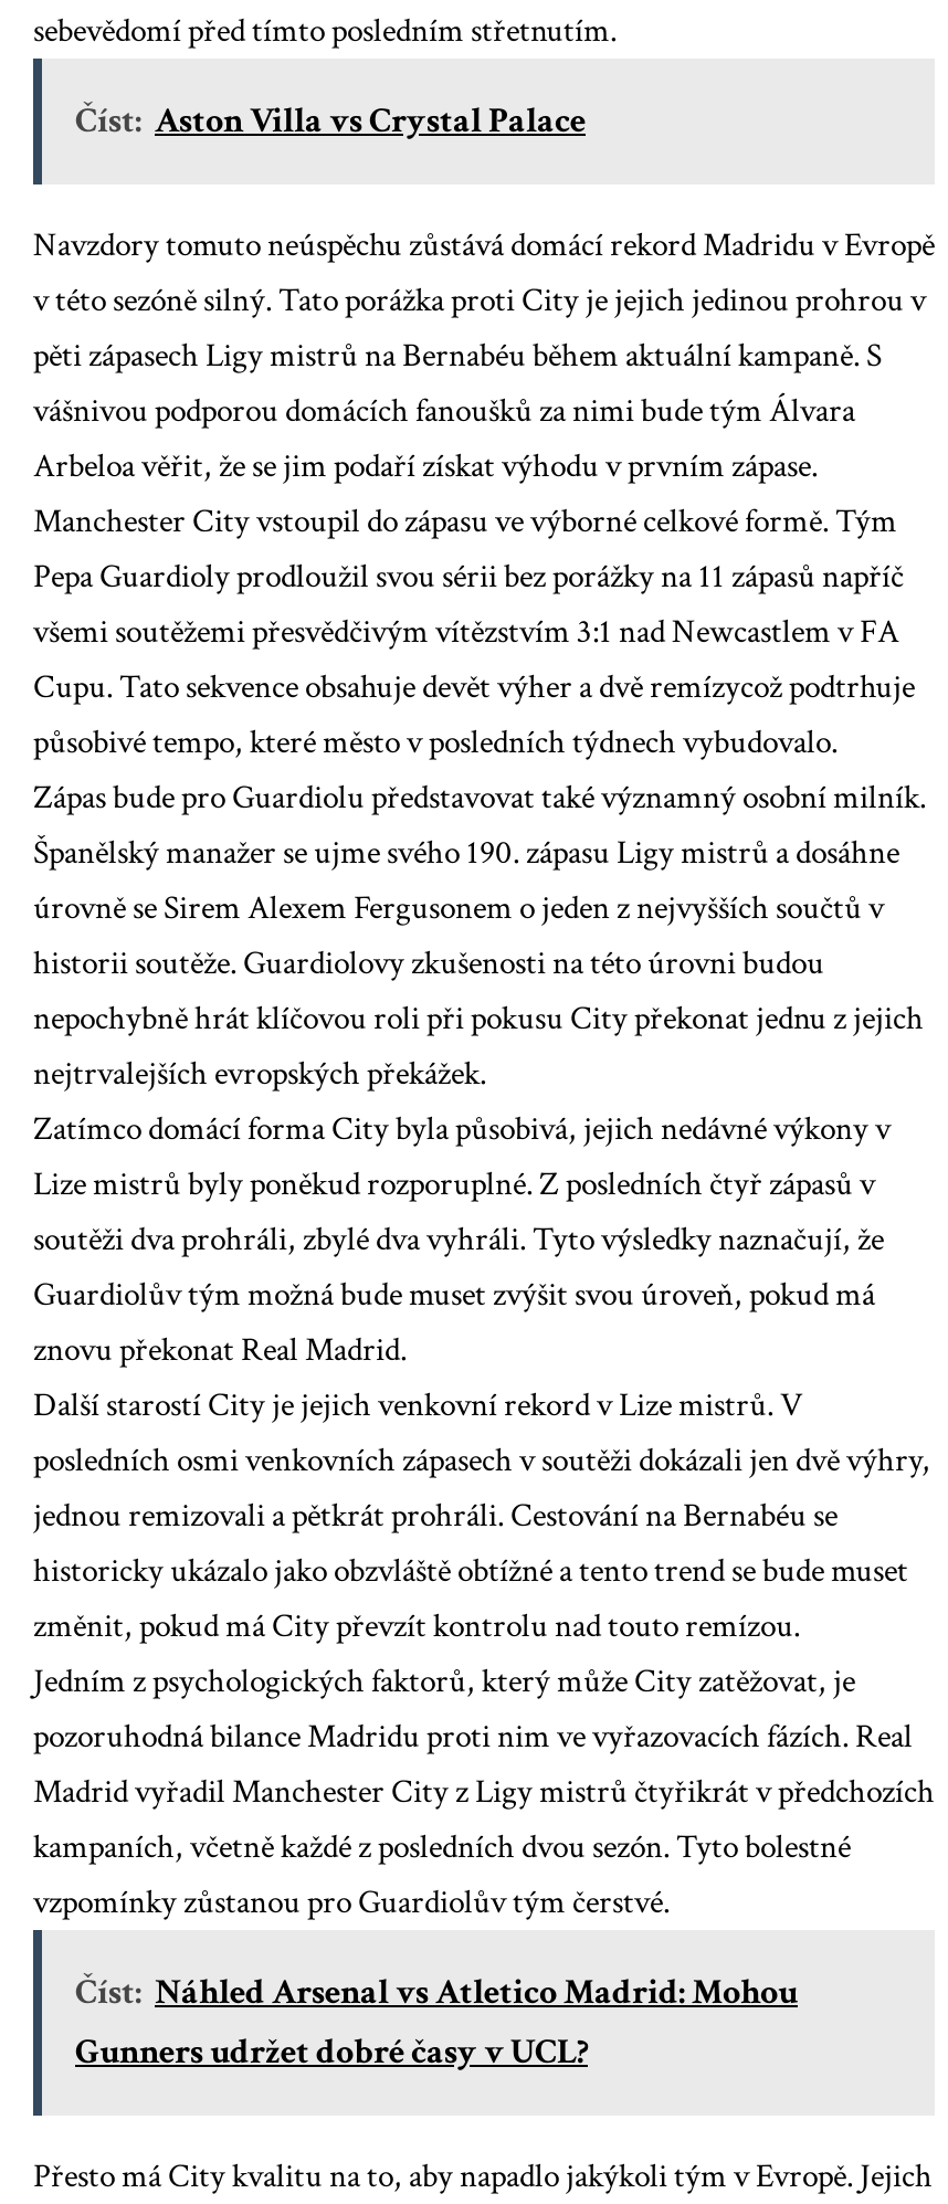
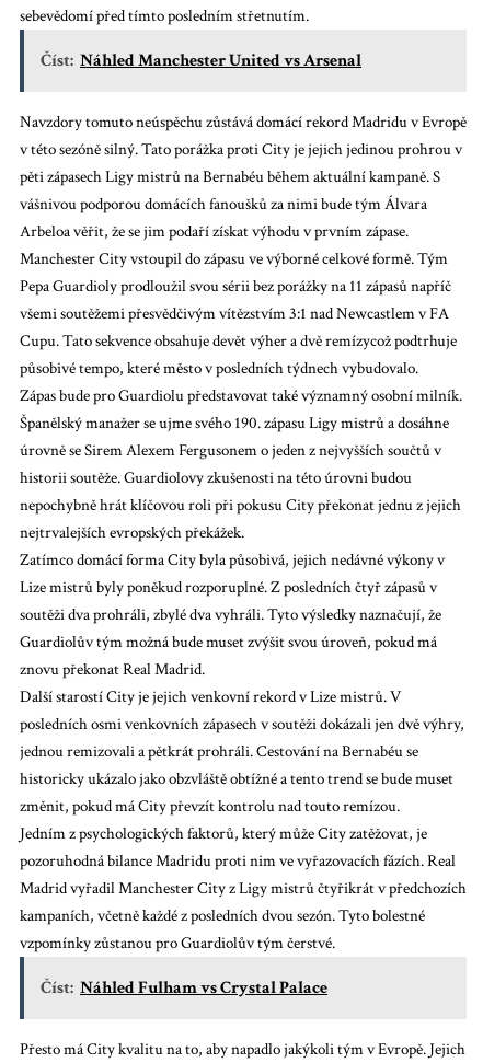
[75,98,586,144] Číst: Aston Villa vs Crystal Palace -> [41,49,361,72] Číst: Náhled Manchester United vs Arsenal
[75,1969,798,2075] Číst: Náhled Arsenal vs Atletico Madrid: Mohou | Gunners udržet dobré časy v UCL? -> [41,976,327,999] Číst: Náhled Fulham vs Crystal Palace

